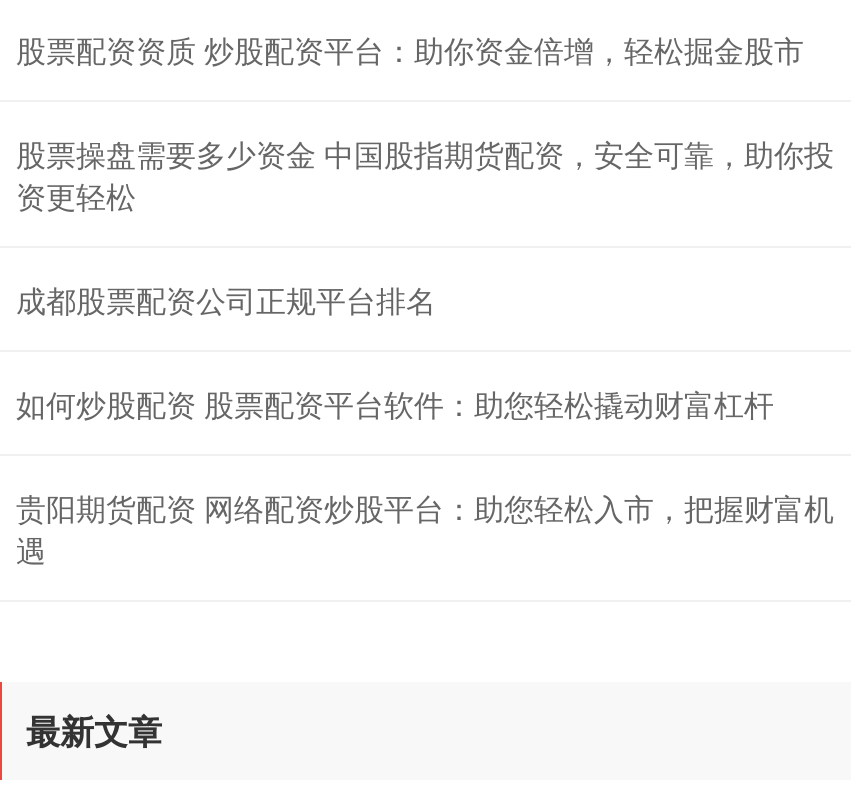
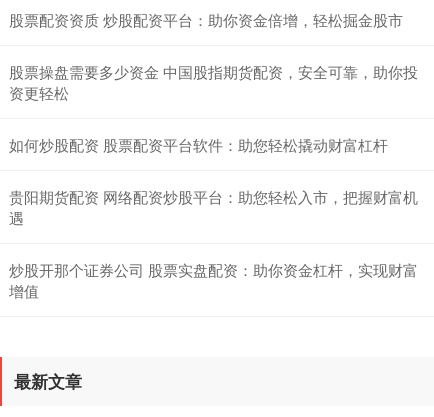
[16,277,436,319] 成都股票配资公司正规平台排名 -> none
moved [16,381,834,569] -> [9,134,418,228]: 如何炒股配资 股票配资平台软件：助您轻松撬动财富杠杆 | 贵阳期货配资 网络配资炒股平台：助您轻松入市，把握财富机 | 遇
none -> [9,259,418,301] 炒股开那个证券公司 股票实盘配资：助你资金杠杆，实现财富 | 增值

